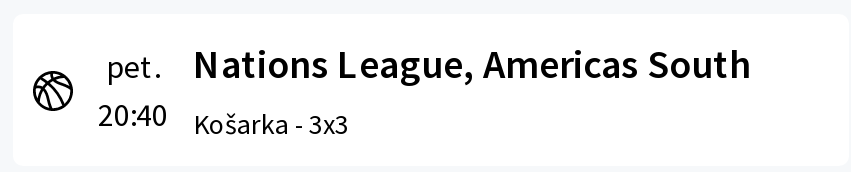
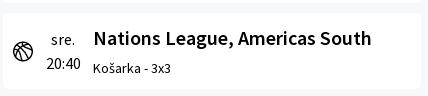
[106,46,160,86] pet. -> [51,29,75,49] sre.

